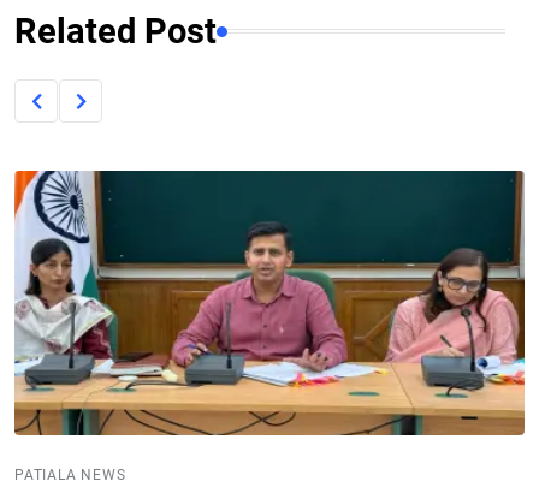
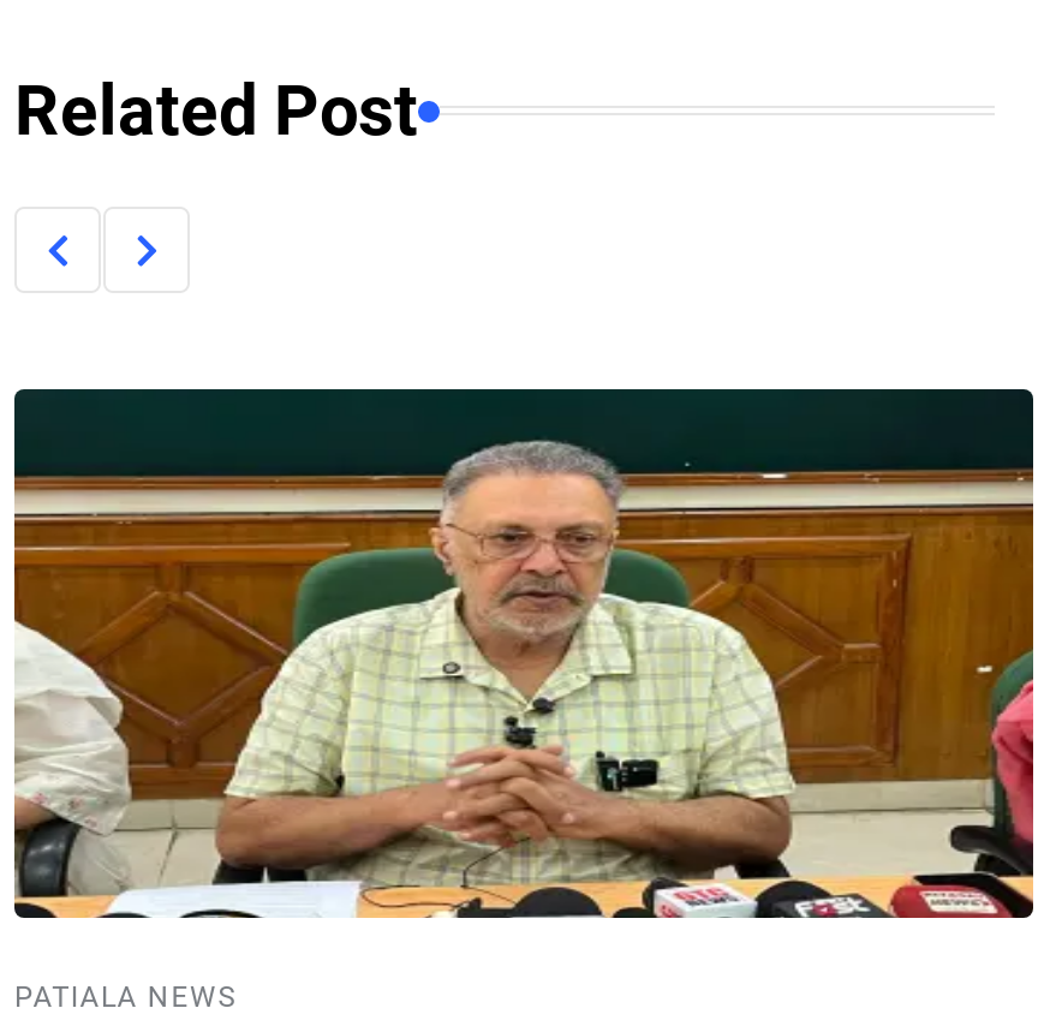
[13,170,526,436] [image] -> [12,387,1036,920] [image]

